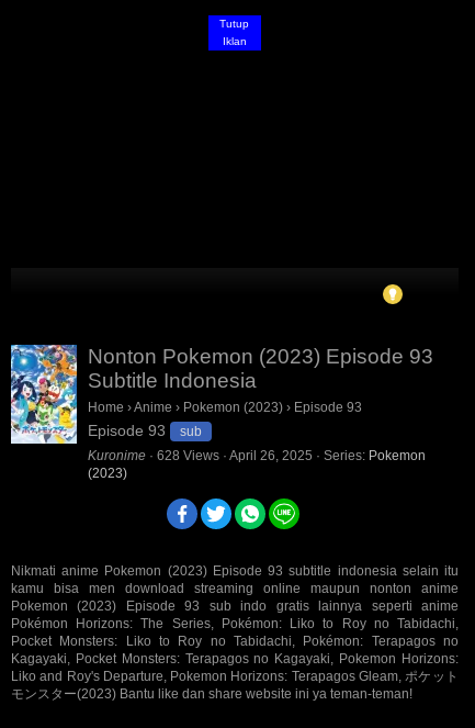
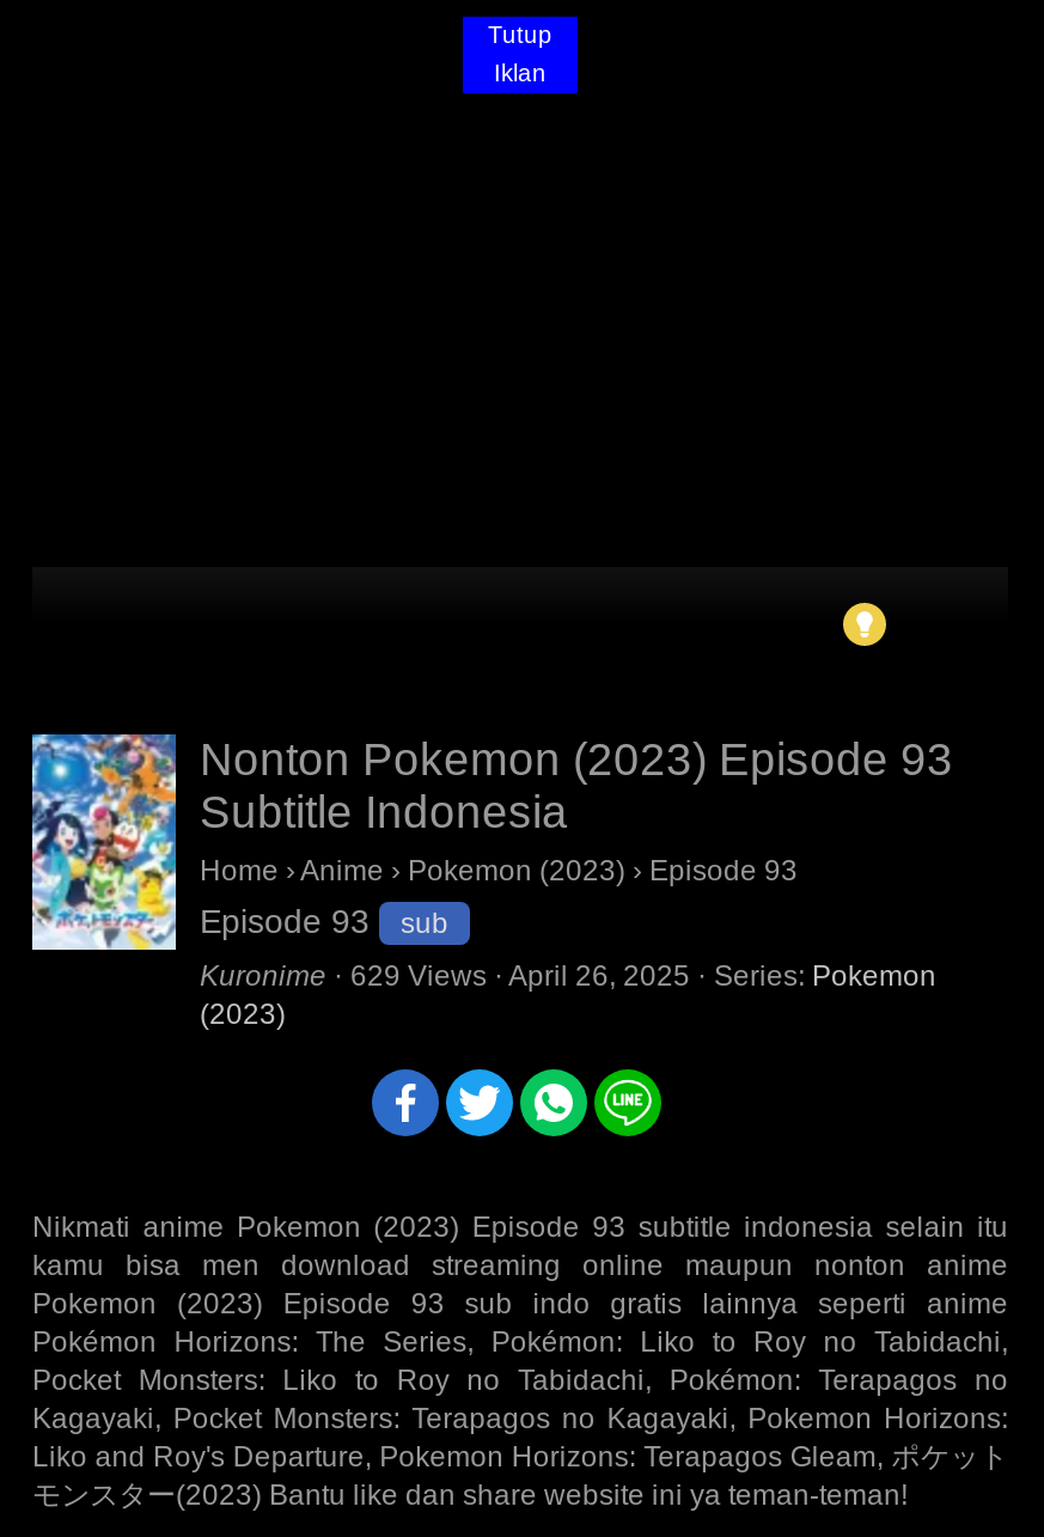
[88,448,426,463] Kuronime · 628 Views · April 26, 2025 · Series: Pokemon -> [200,960,936,993] Kuronime · 629 Views · April 26, 2025 · Series: Pokemon

